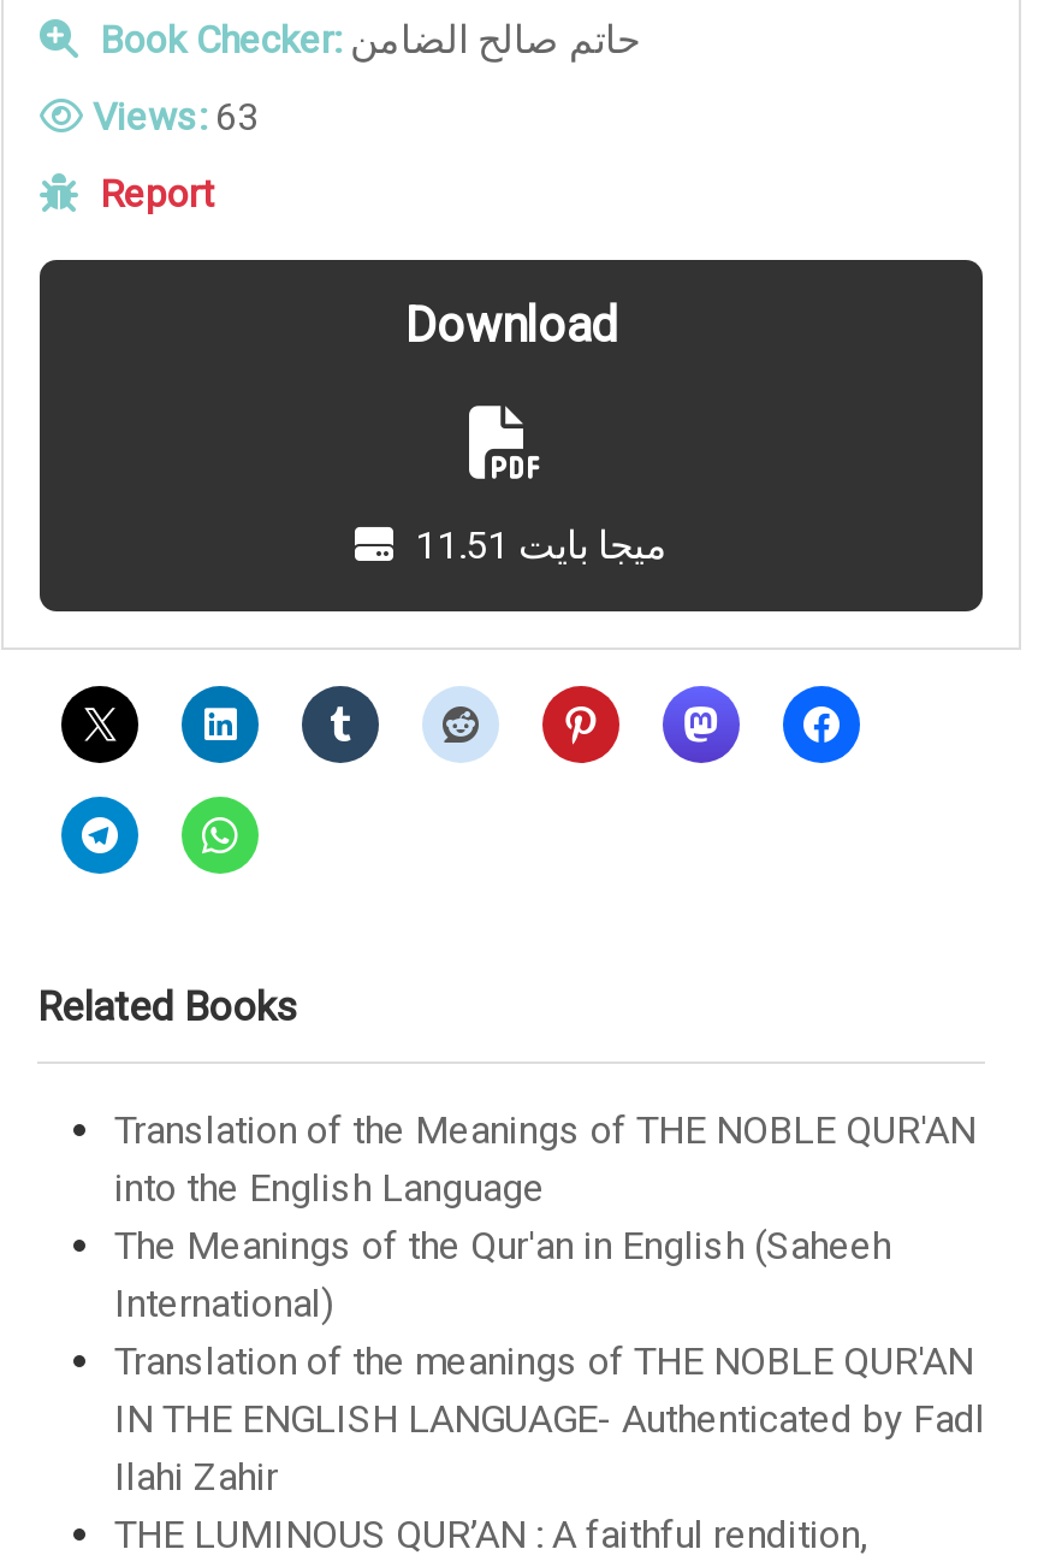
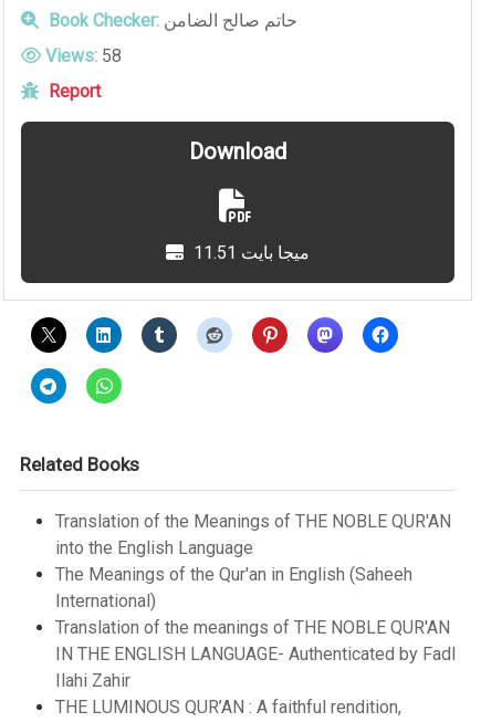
[83,93,259,139] Views: 63 -> [41,45,122,66] Views: 58

